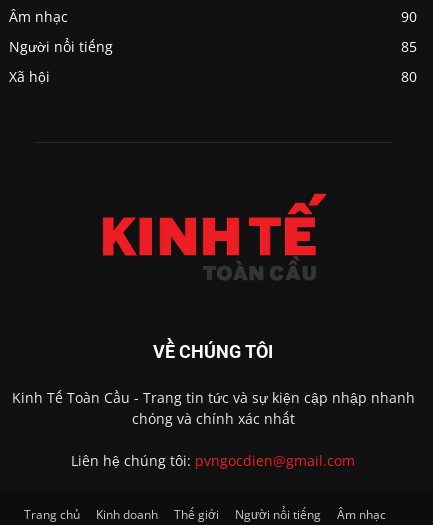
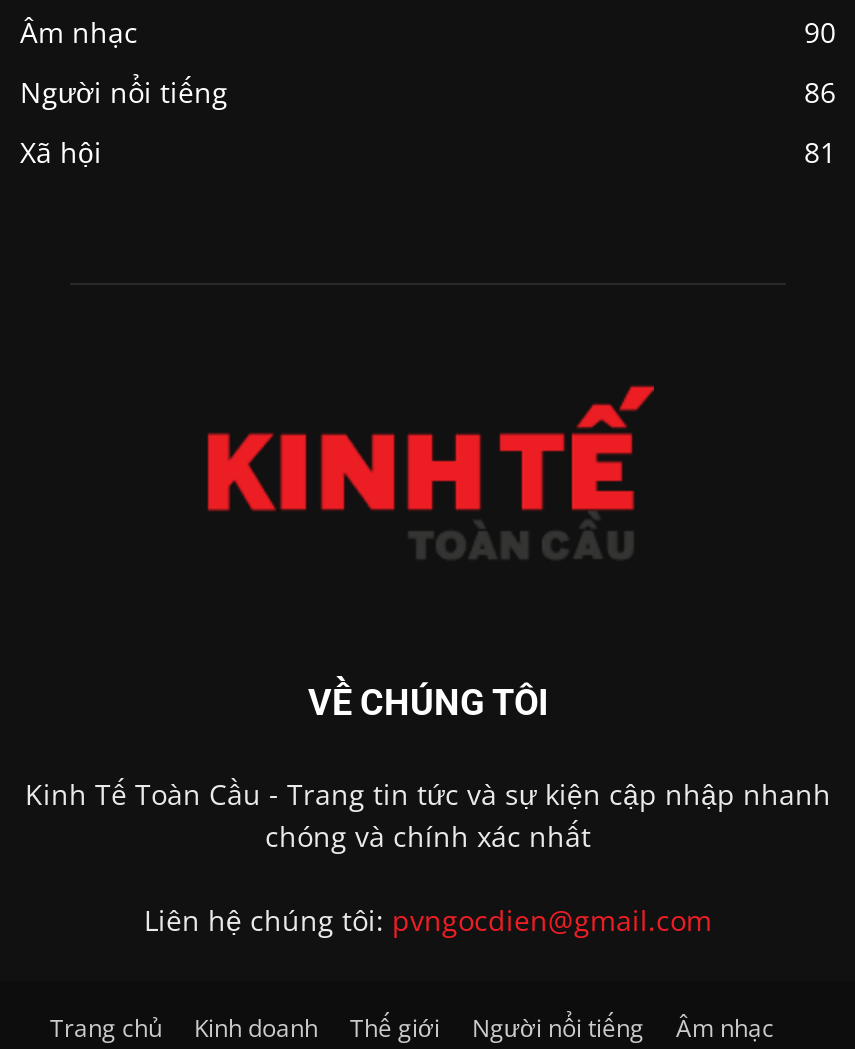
[401,37,417,56] 85 -> [804,73,836,111] 86
[401,67,417,86] 80 -> [804,133,836,171] 81

